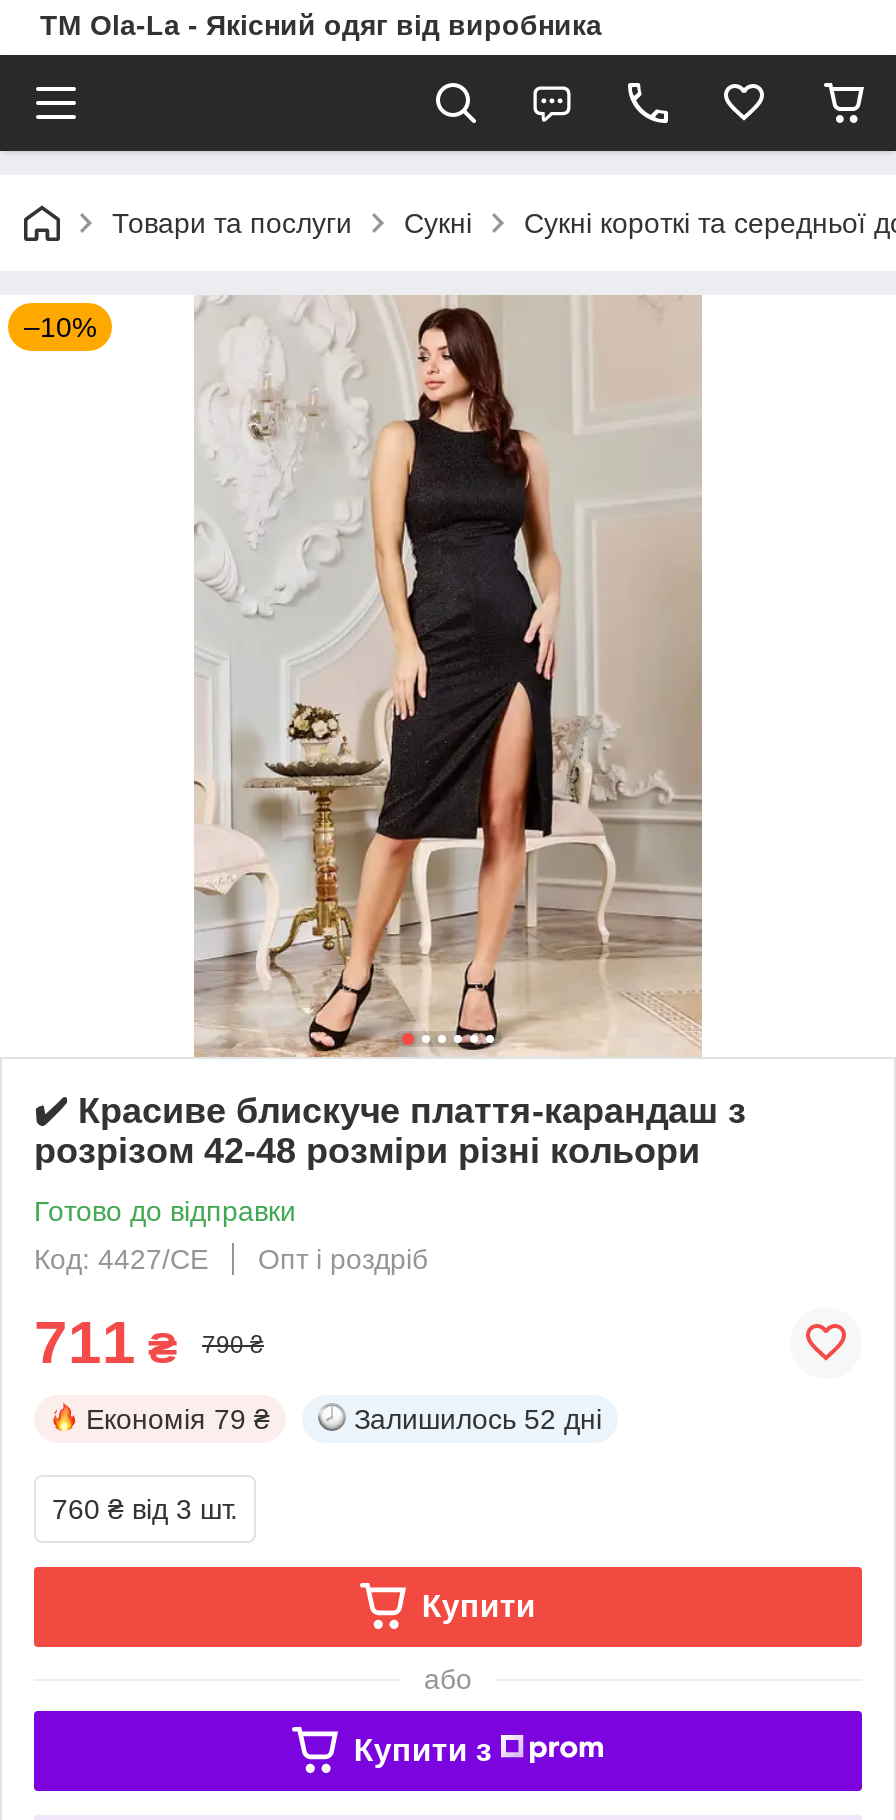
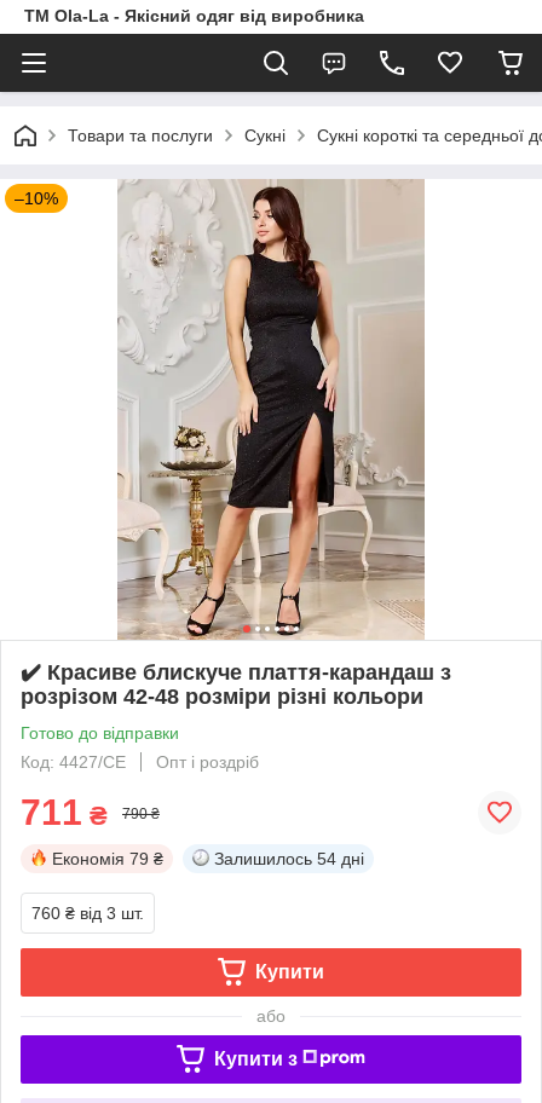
[354,1403,602,1435] Залишилось 52 дні -> [214,849,364,868] Залишилось 54 дні

